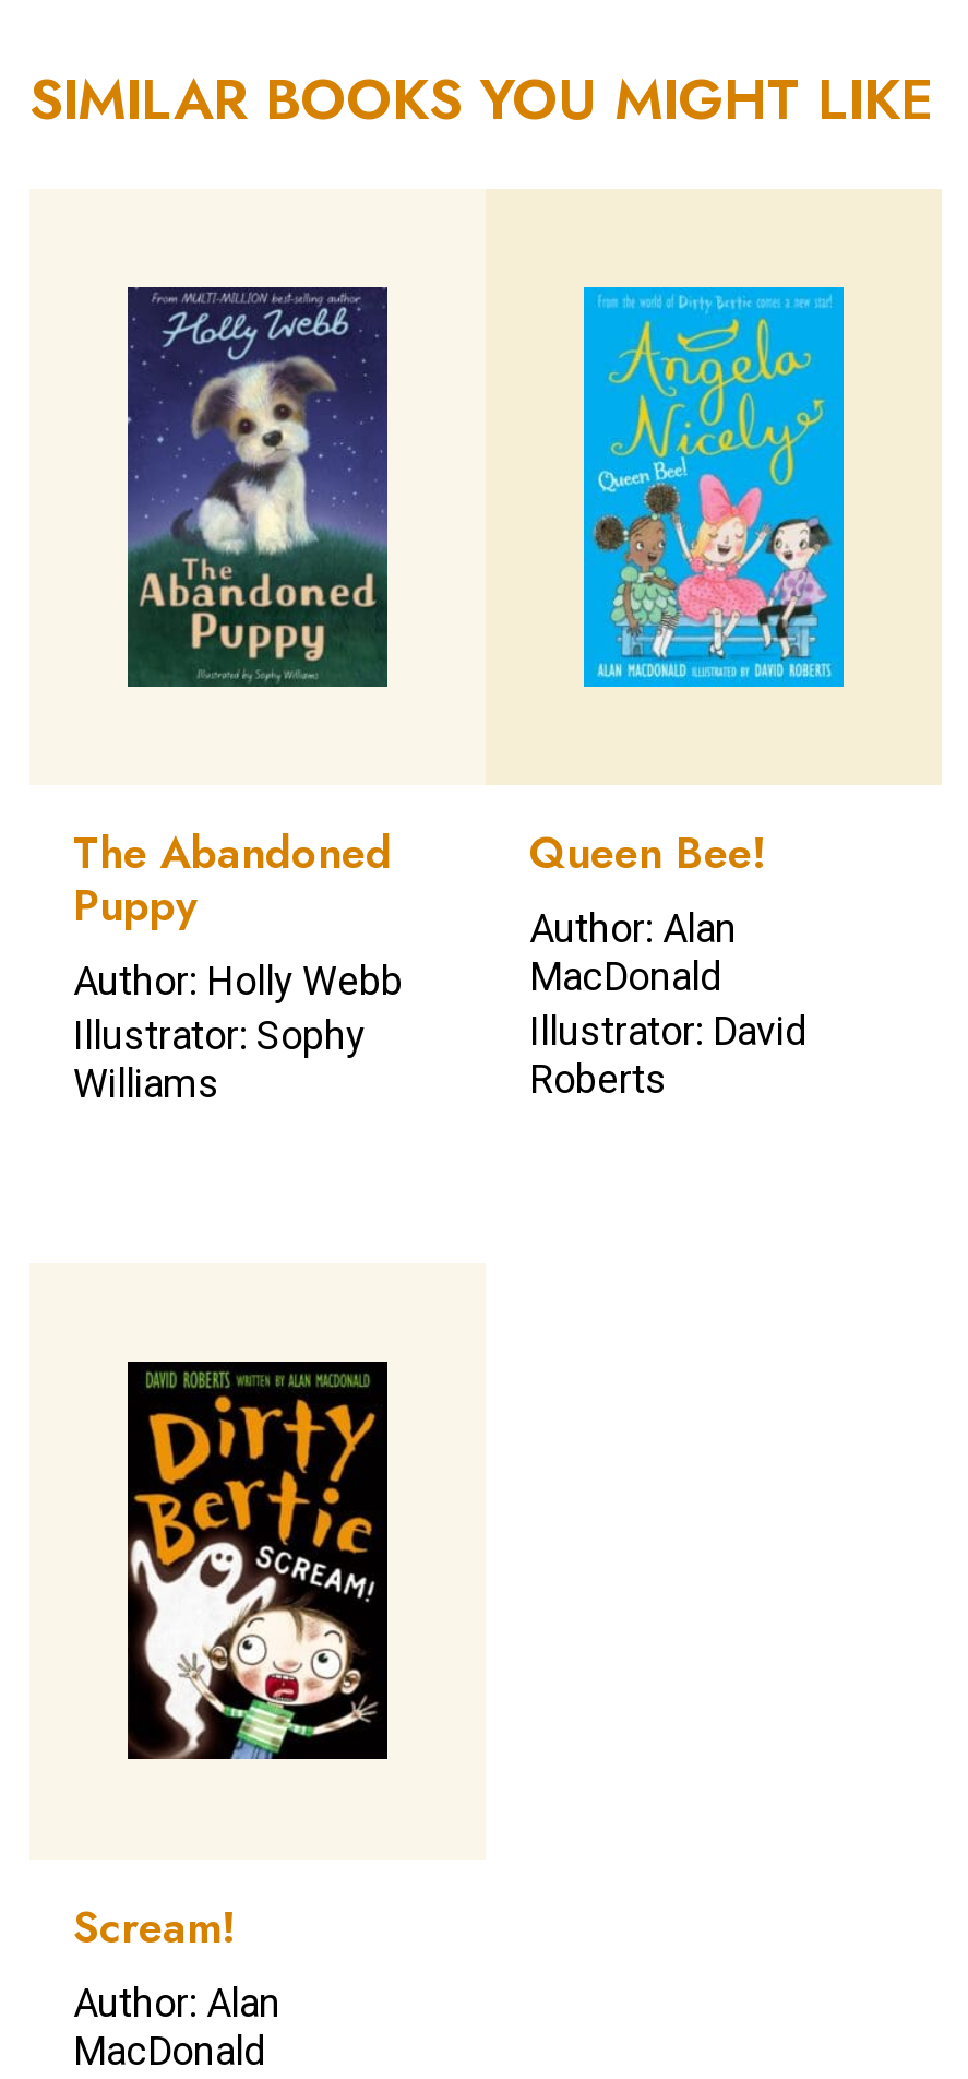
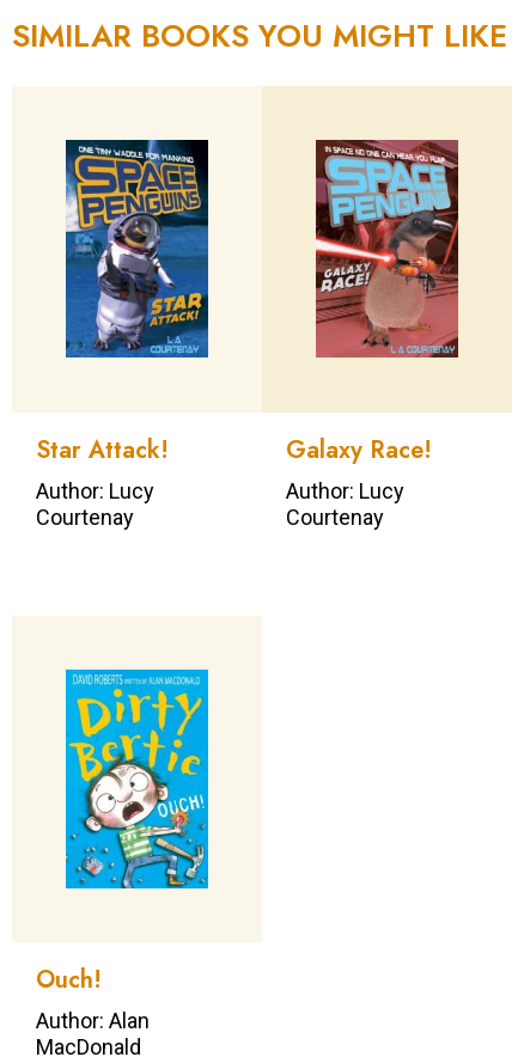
[126,286,390,688] [image] -> [65,139,209,358] [image]
[582,284,846,690] [image] -> [315,139,459,359] [image]
[73,823,403,1106] The Abandoned | Puppy | Author: Holly Webb | Illustrator: Sophy | Williams -> [36,433,169,530] Star Attack! | Author: Lucy | Courtenay
[529,823,806,1102] Queen Bee! | Author: Alan | MacDonald | Illustrator: David | Roberts -> [286,433,432,530] Galaxy Race! | Author: Lucy | Courtenay
[126,1358,390,1762] [image] -> [65,668,209,890] [image]
[73,1896,237,1960] Scream! -> [36,963,102,998] Ouch!

